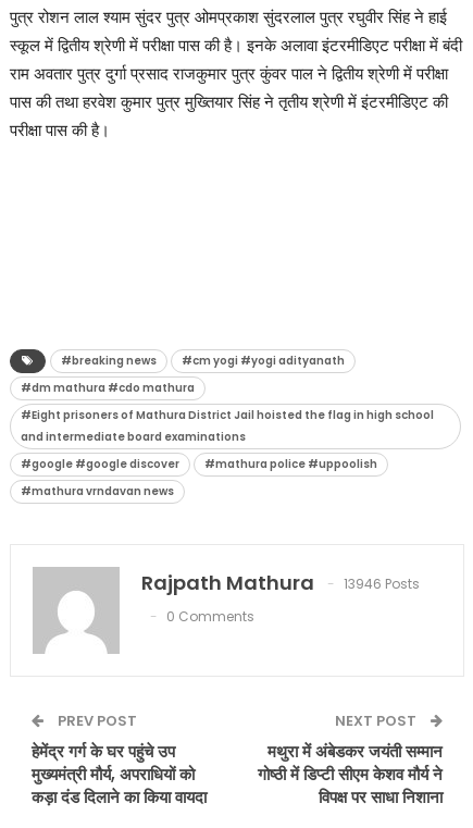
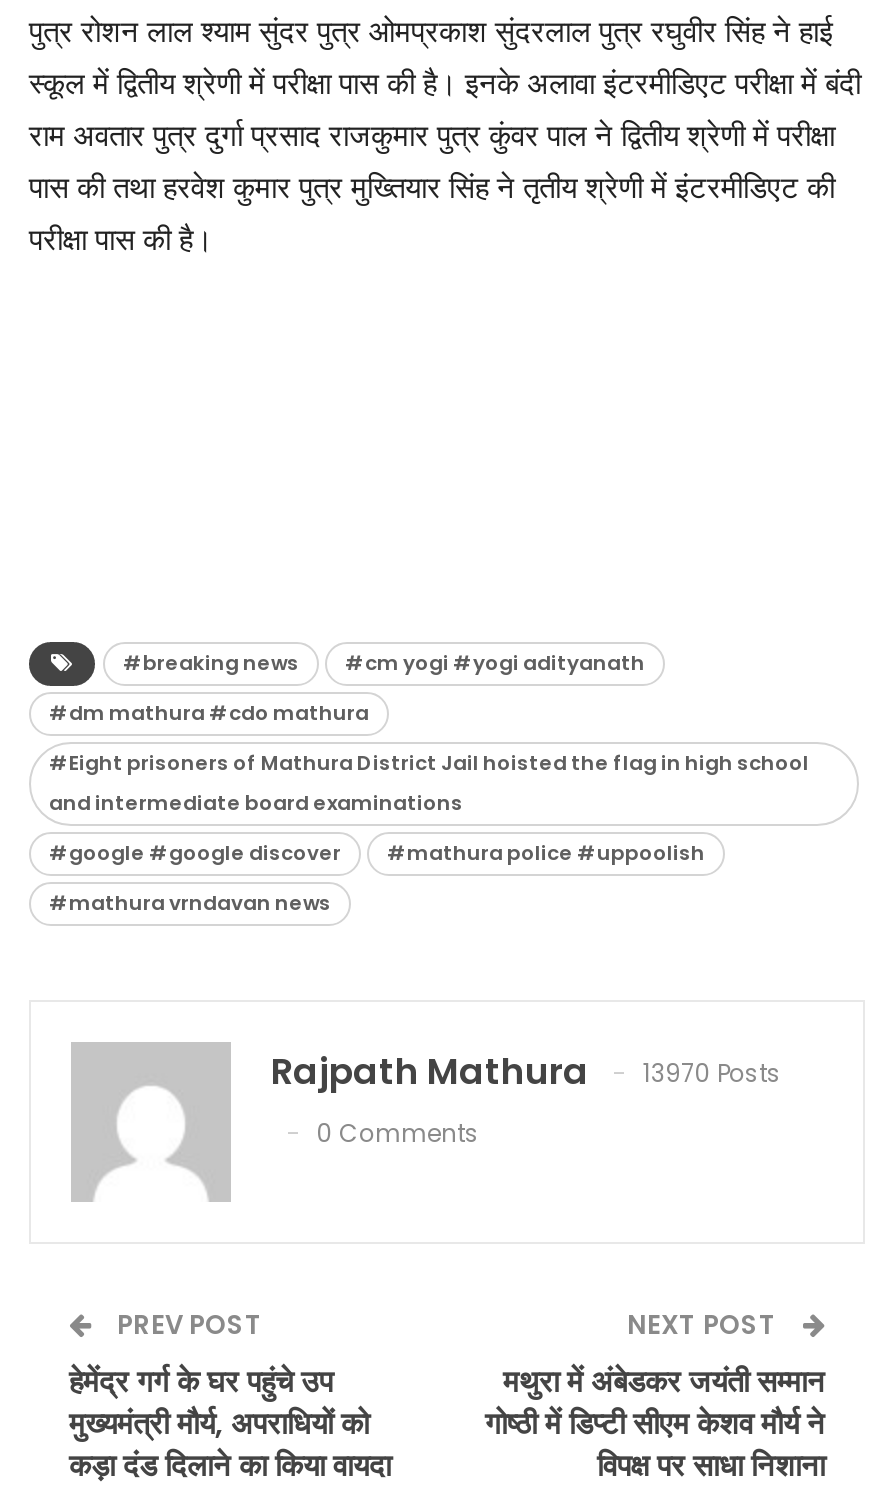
[141,569,420,596] Rajpath Mathura 13946 Posts -> [271,1045,781,1095] Rajpath Mathura 13970 Posts

